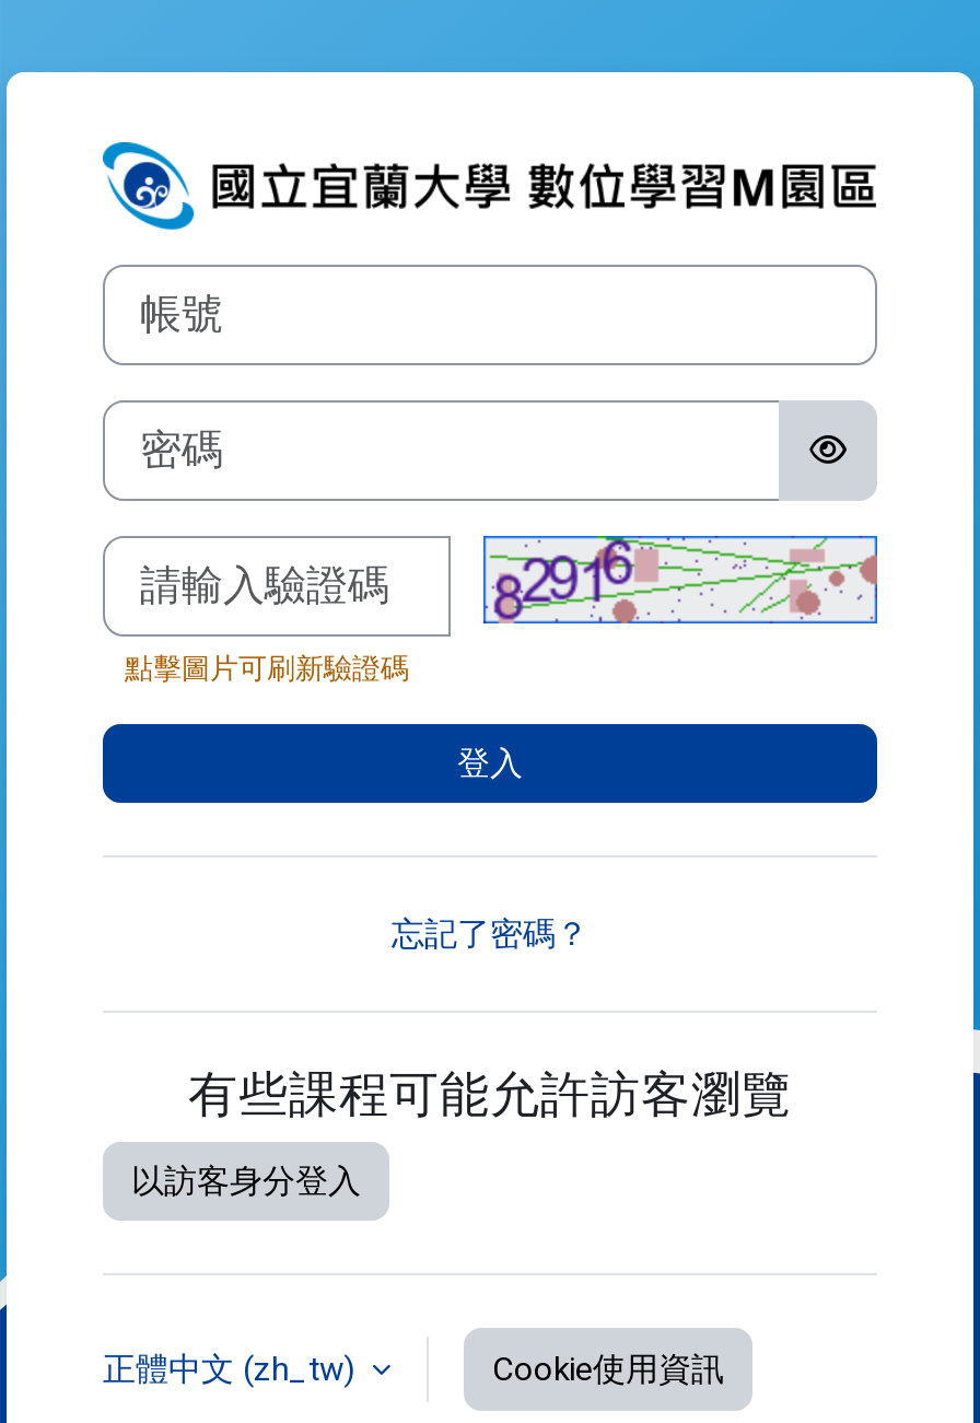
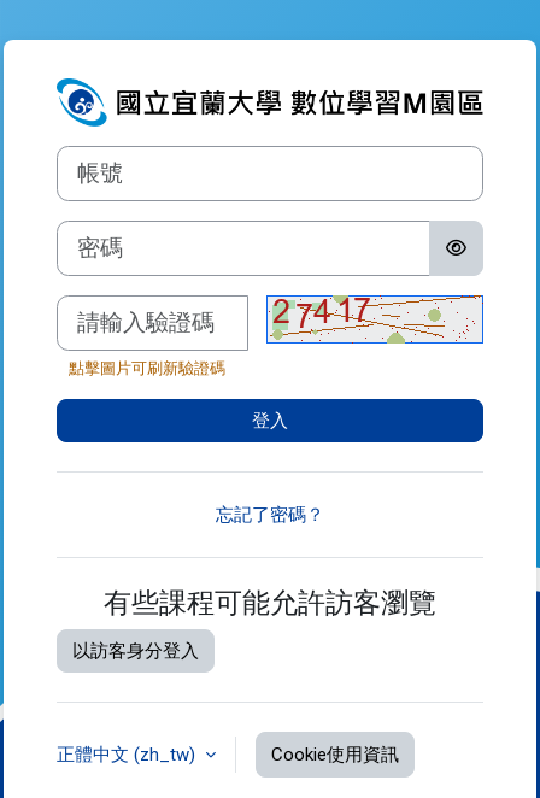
[490,534,879,626] [image] -> [269,294,485,345] [image]

